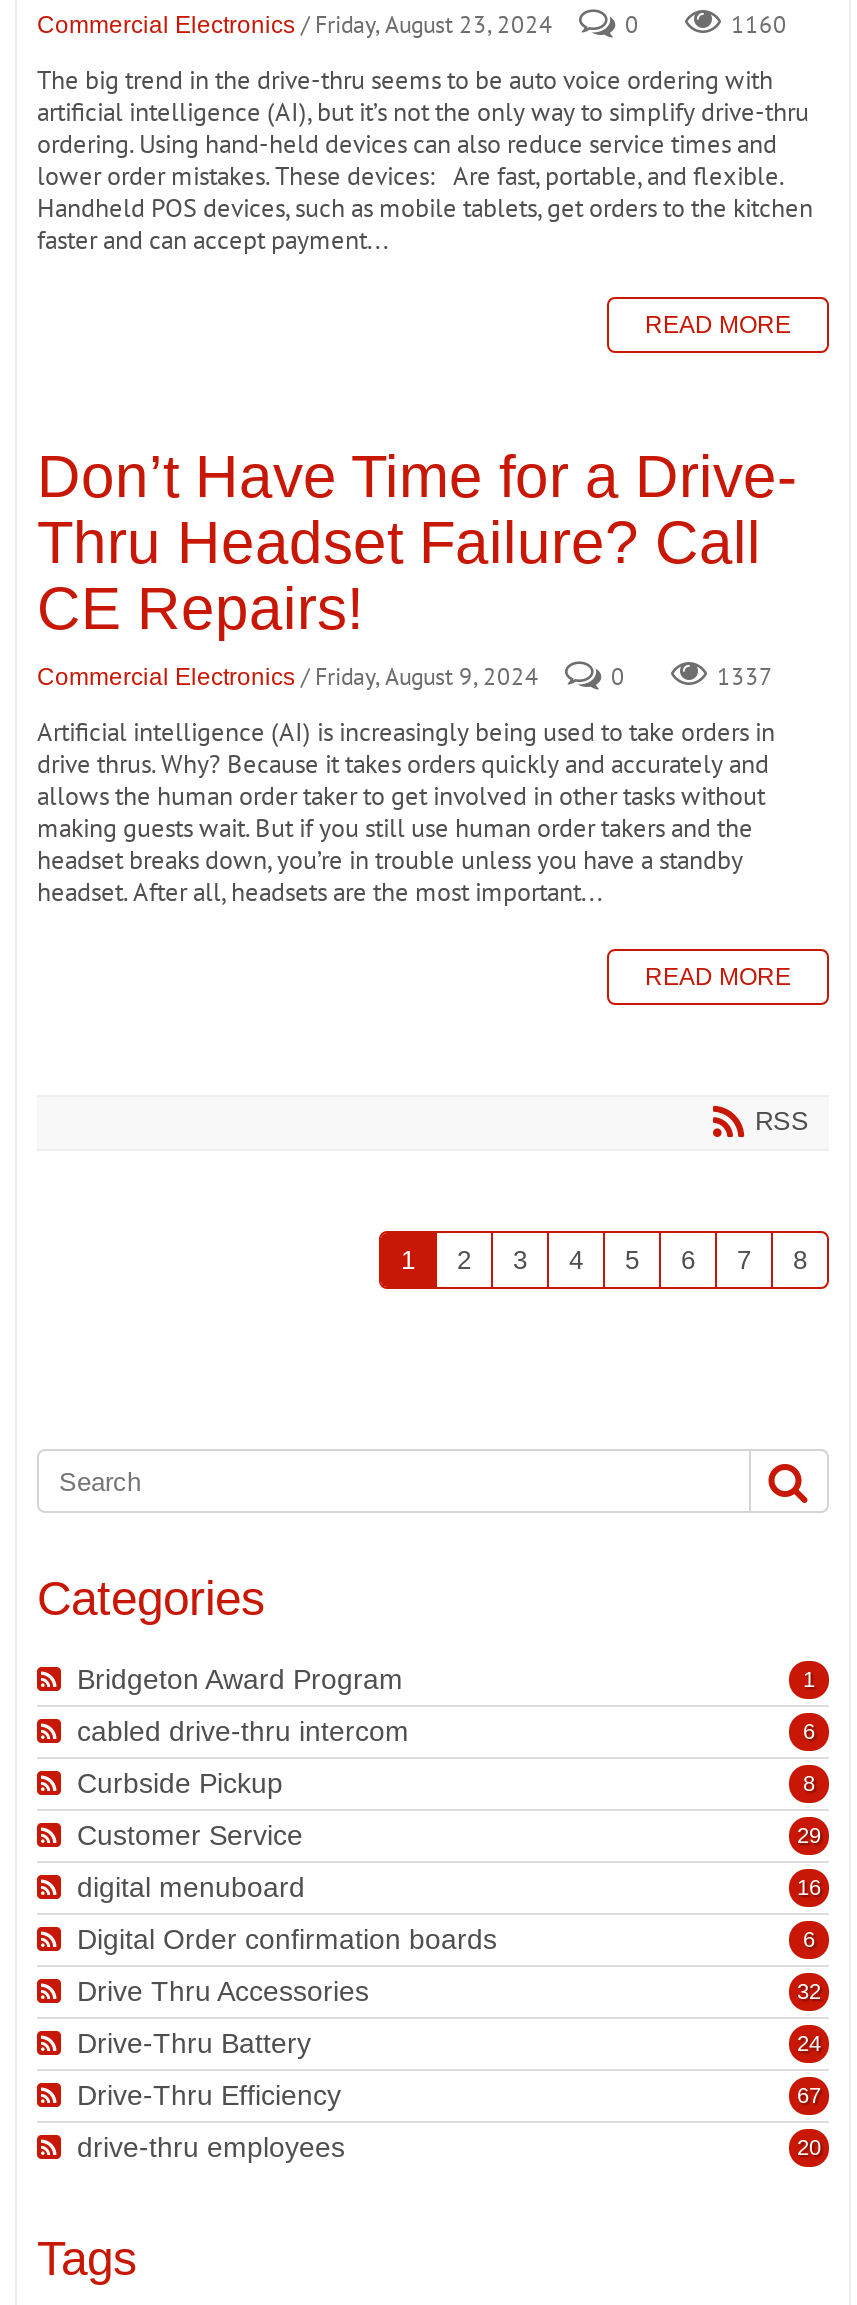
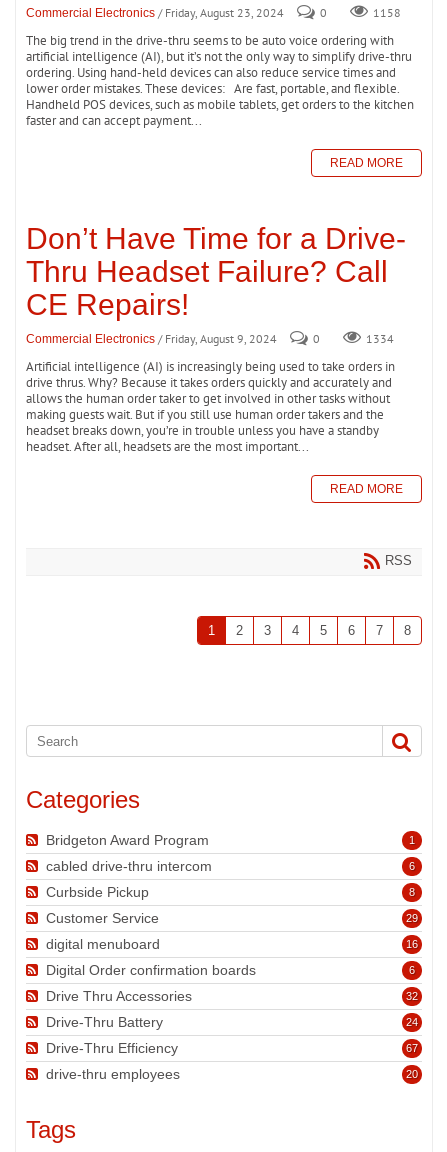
[731,9,787,39] 1160 -> [373,5,401,20] 1158
[717,661,773,691] 1337 -> [366,331,394,346] 1334

